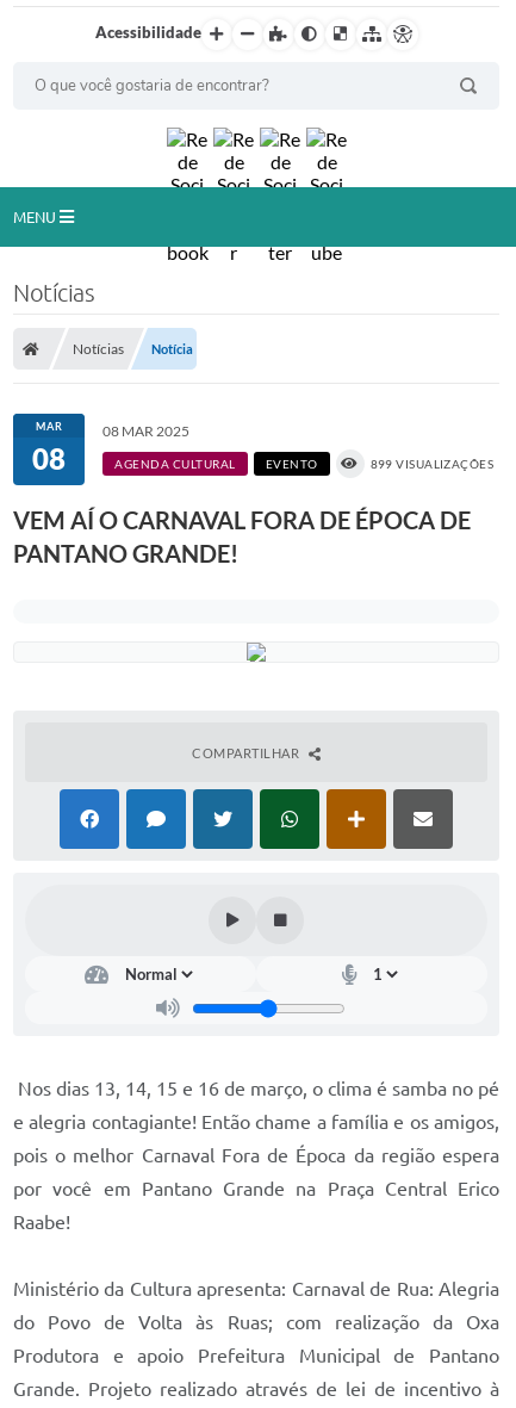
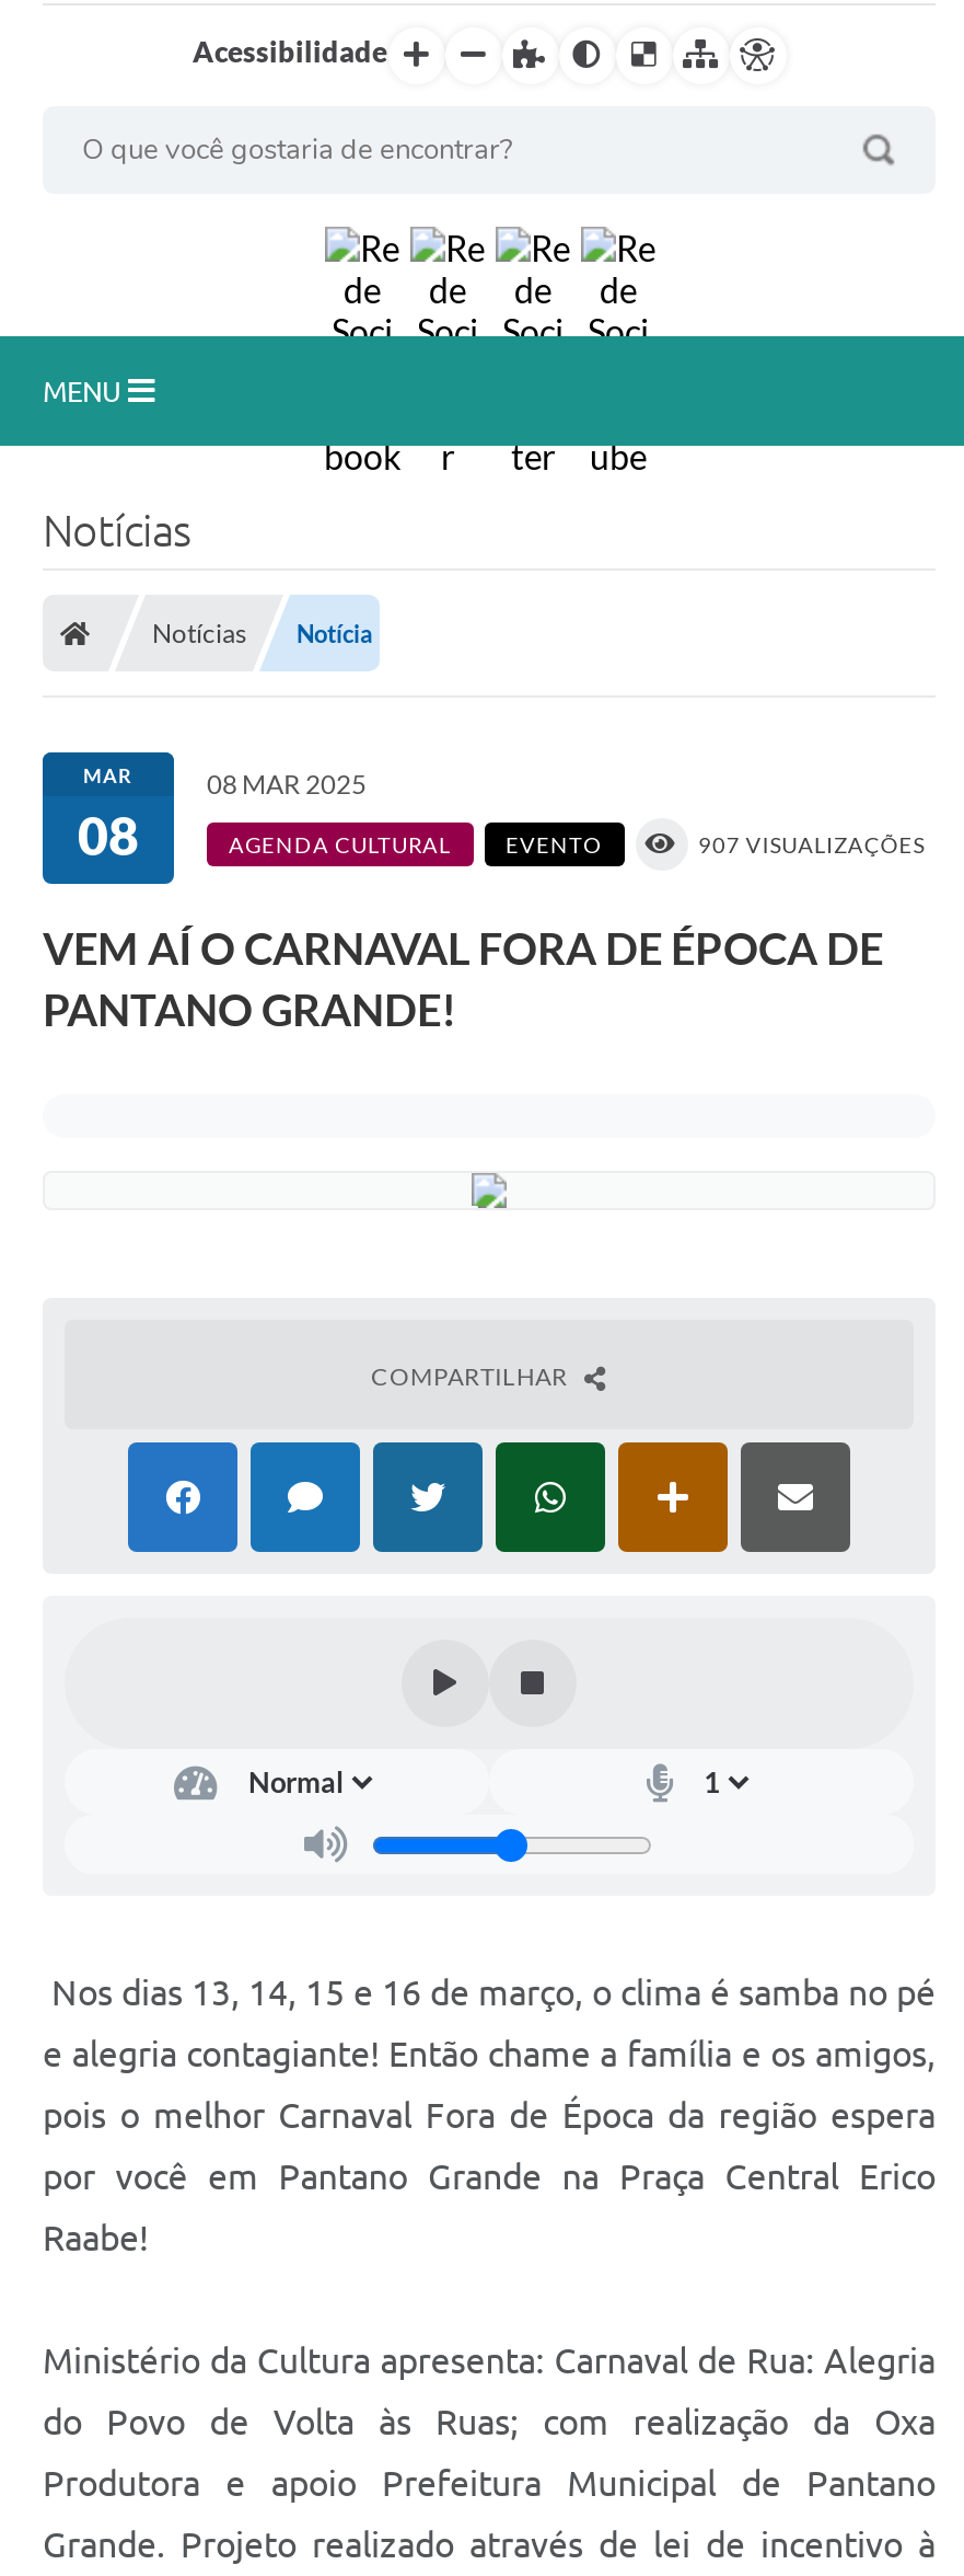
[370,457,494,471] 899 VISUALIZAÇÕES -> [698,832,925,858] 907 VISUALIZAÇÕES

